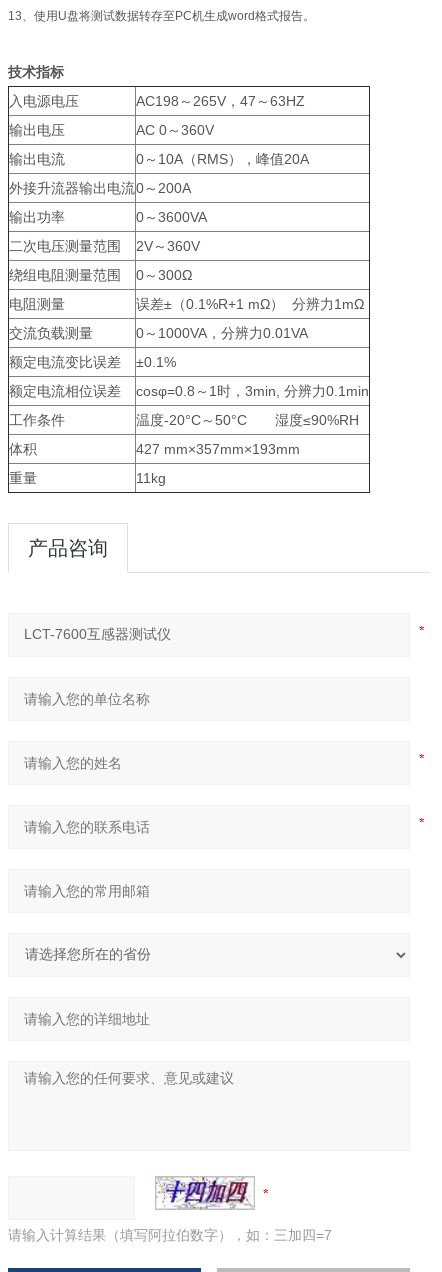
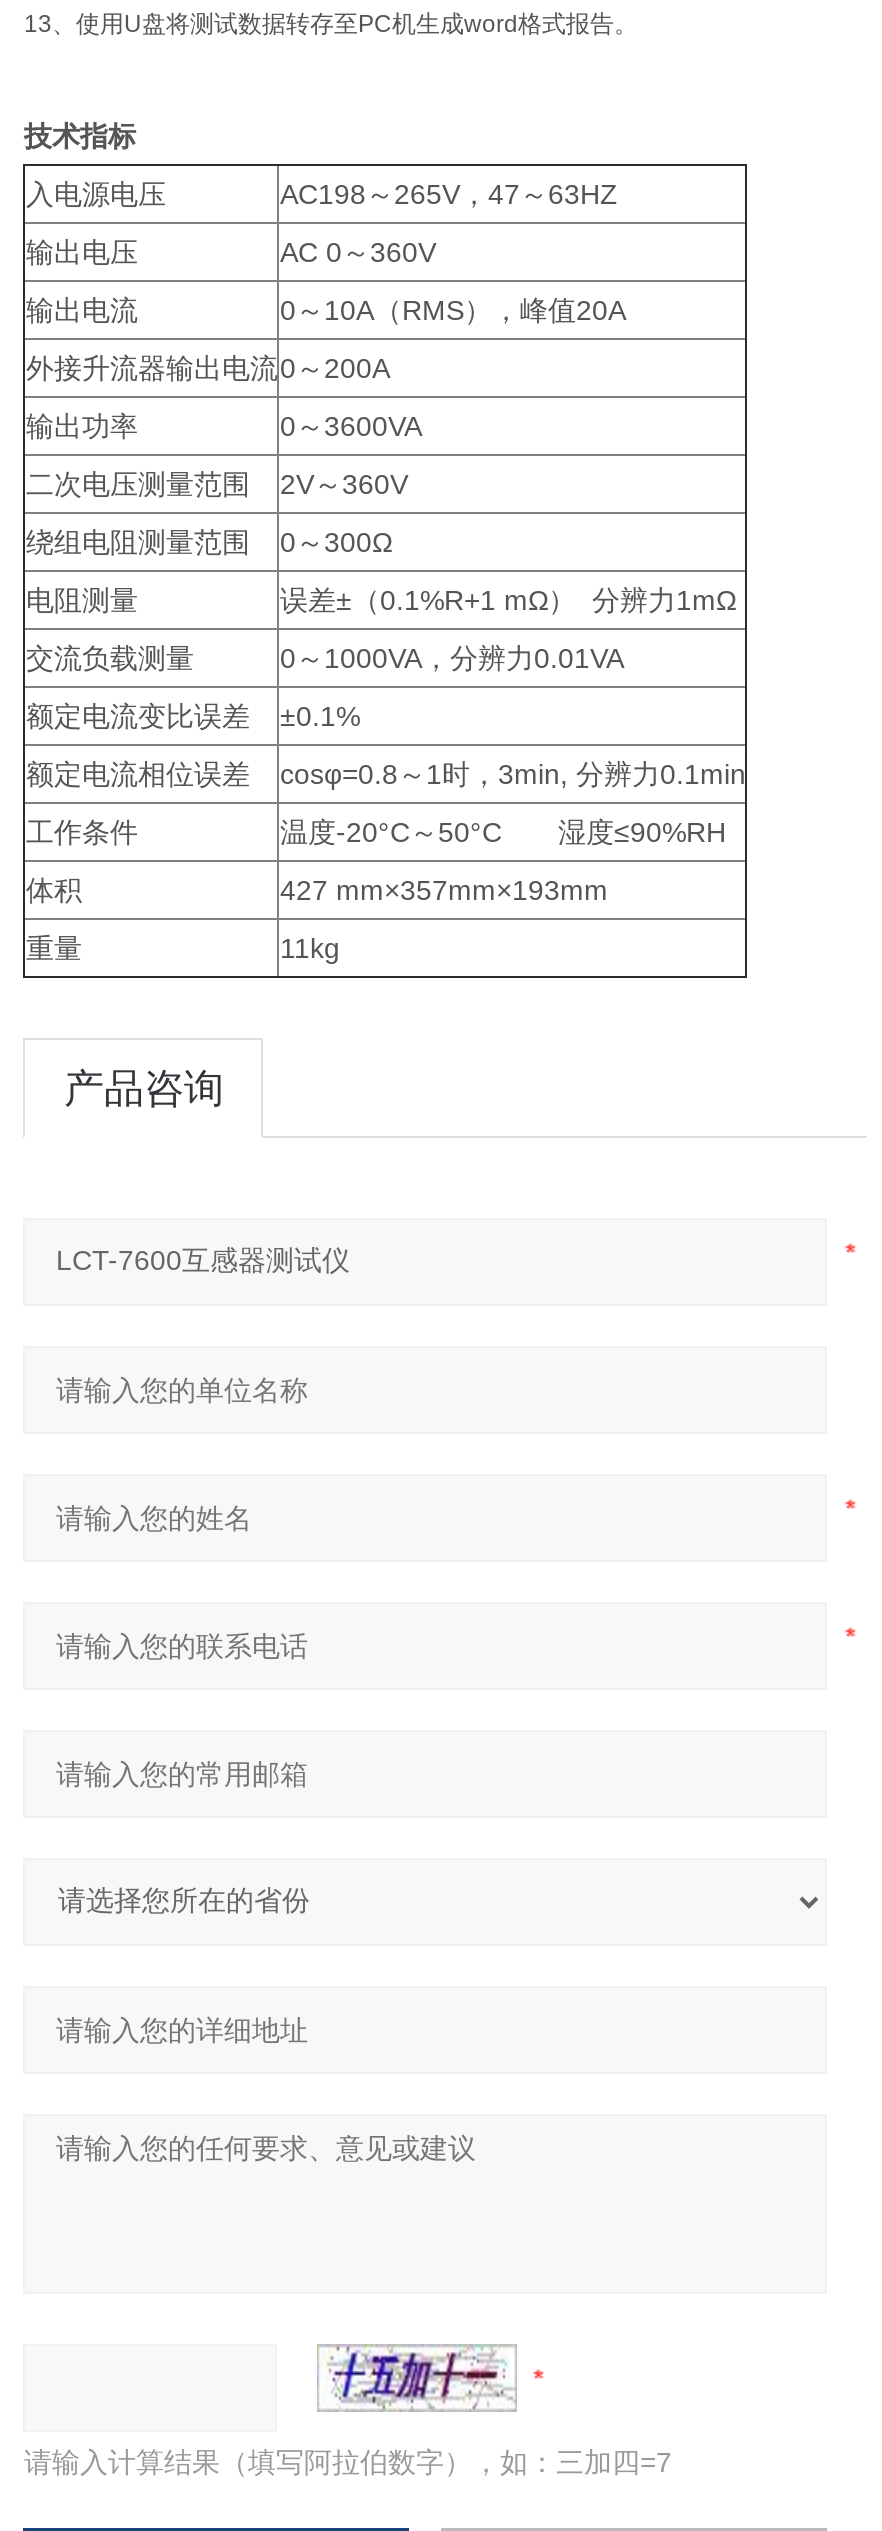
[155,1176,255,1210] [image] -> [317,2344,515,2412] [image]

